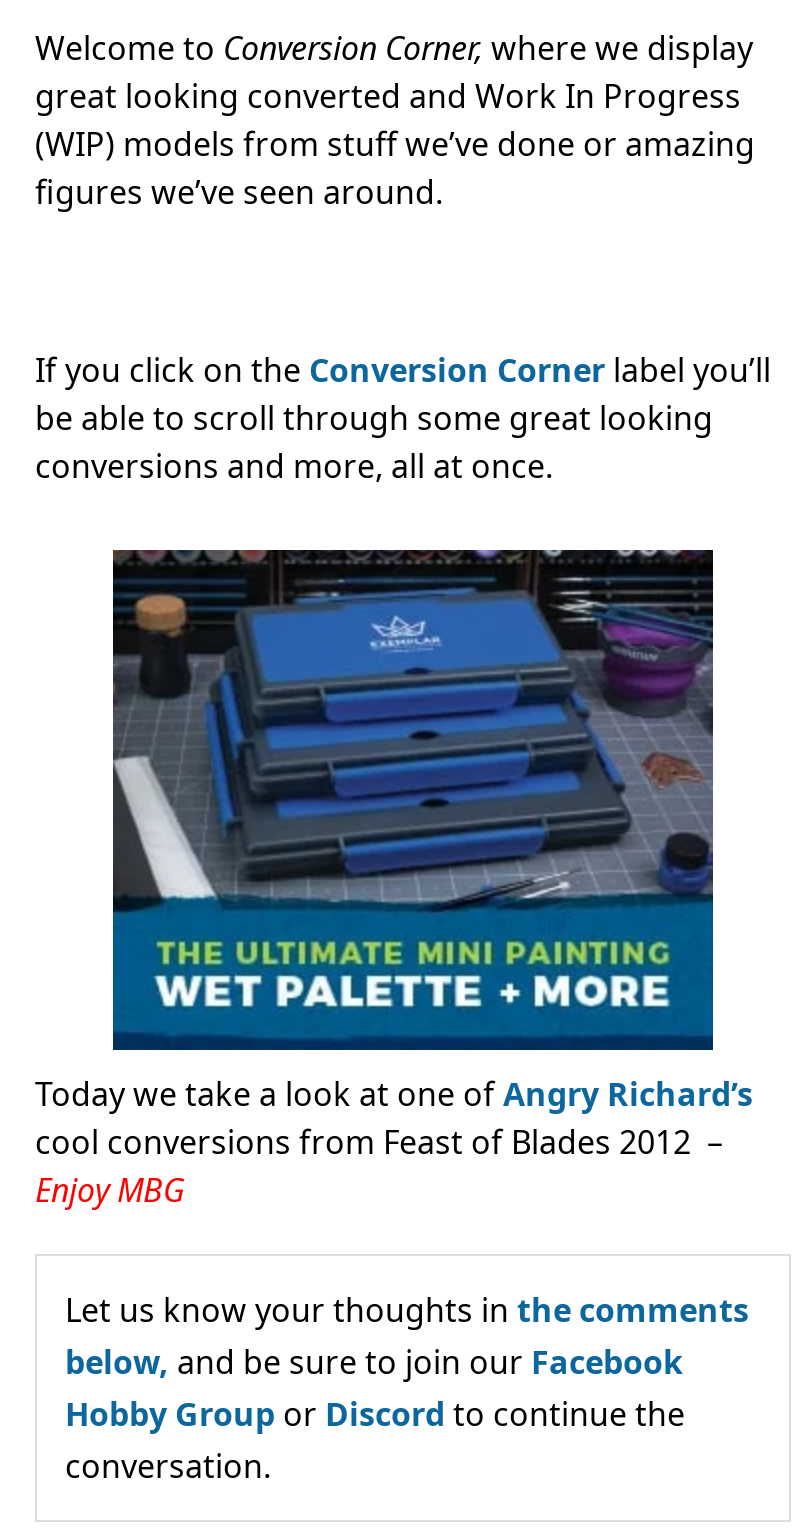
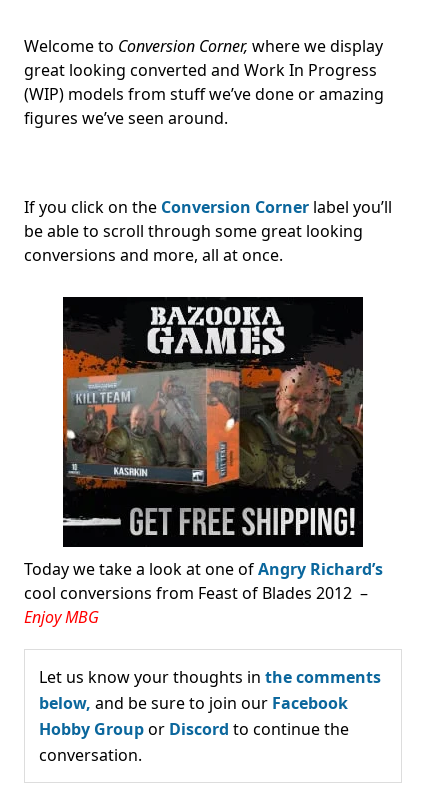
[111,548,715,1050] [image] -> [62,296,364,547] [image]

